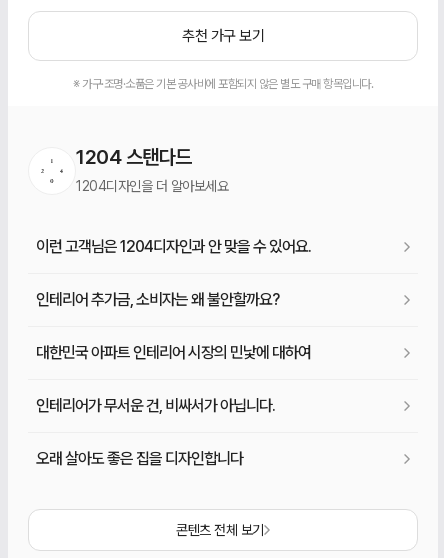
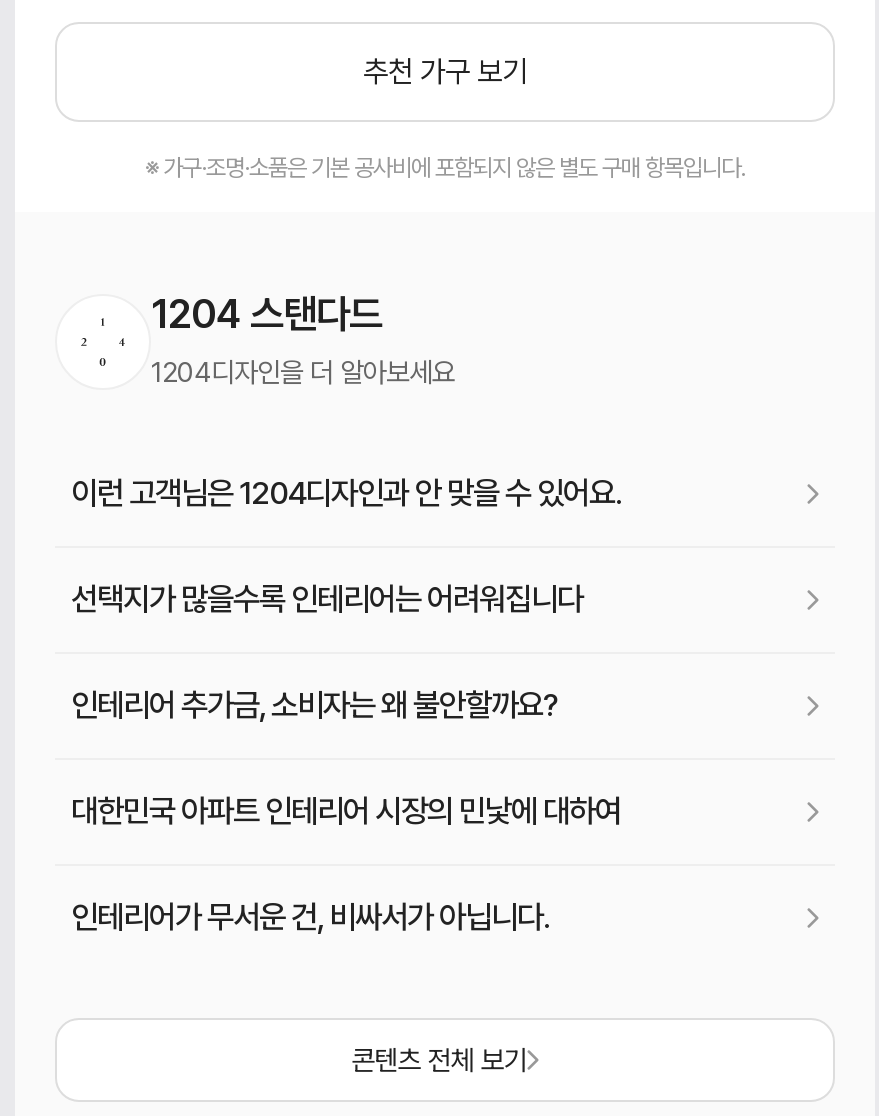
none -> [71,580,583,618] 선택지가 많을수록 인테리어는 어려워집니다
moved [36,290,311,415] -> [71,686,621,936]: 인테리어 추가금, 소비자는 왜 불안할까요? | 대한민국 아파트 인테리어 시장의 민낯에 대하여 | 인테리어가 무서운 건, 비싸서가 아닙니다.
[36,449,243,468] 오래 살아도 좋은 집을 디자인합니다 -> none

